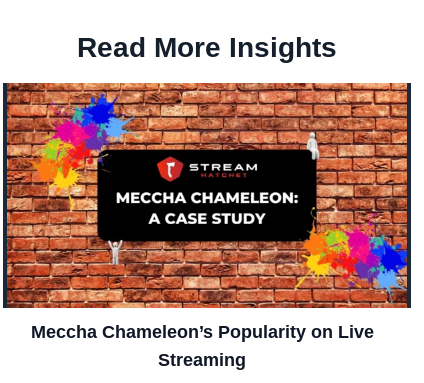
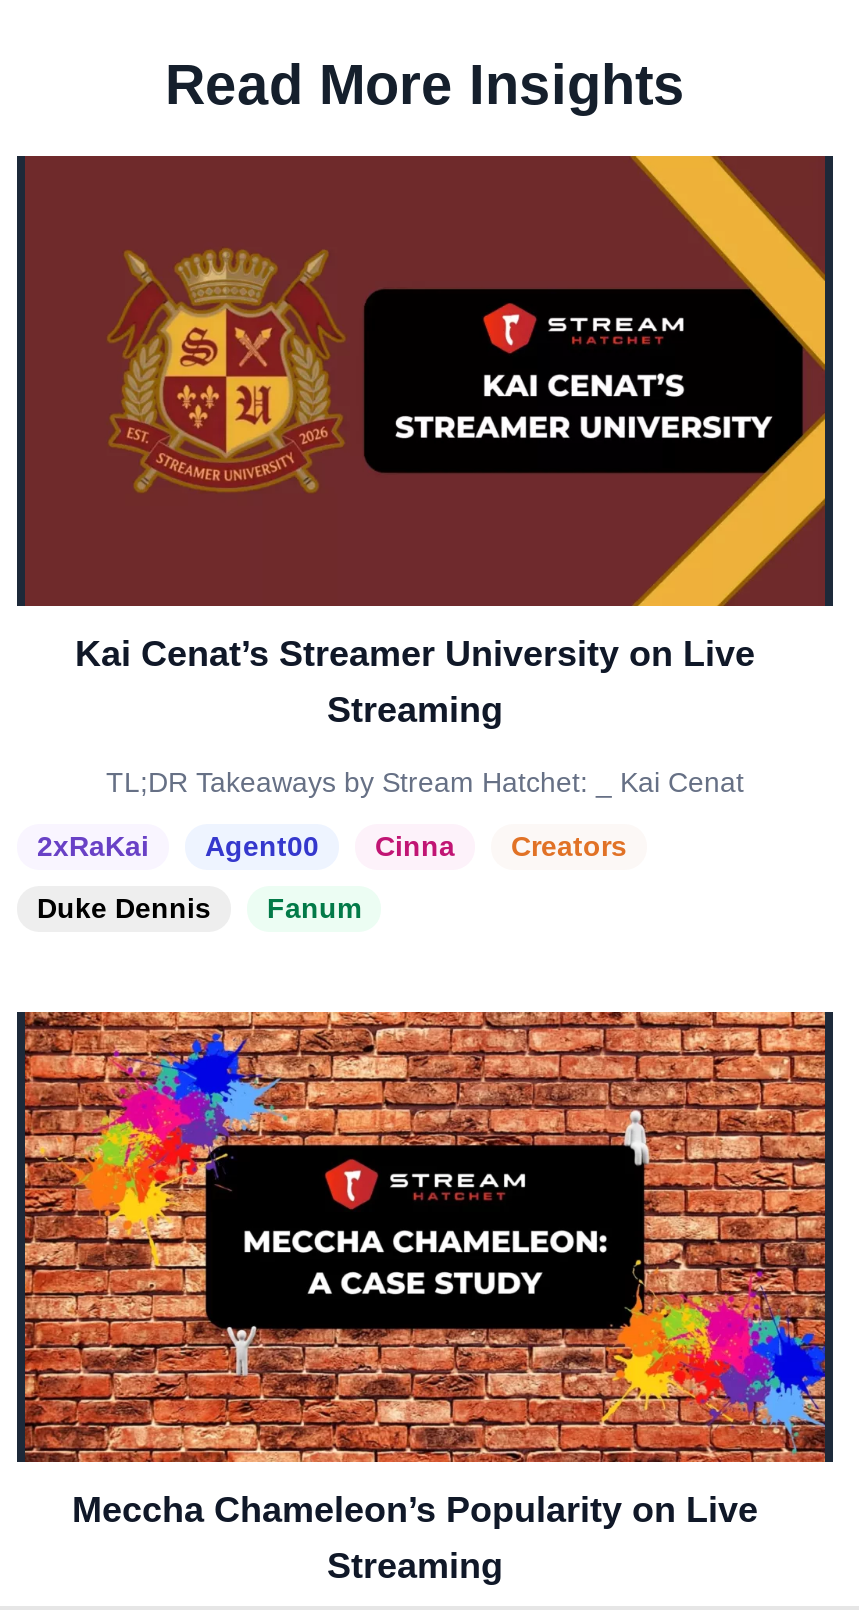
none -> [25,154,827,924] [image] | Kai Cenat’s Streamer University on Live | Streaming | TL;DR Takeaways by Stream Hatchet: _ Kai Cenat | 2xRaKai | Agent00 | Cinna | Creators | Duke Dennis | Fanum

